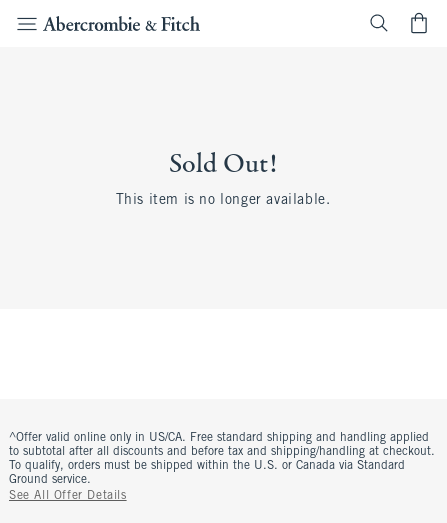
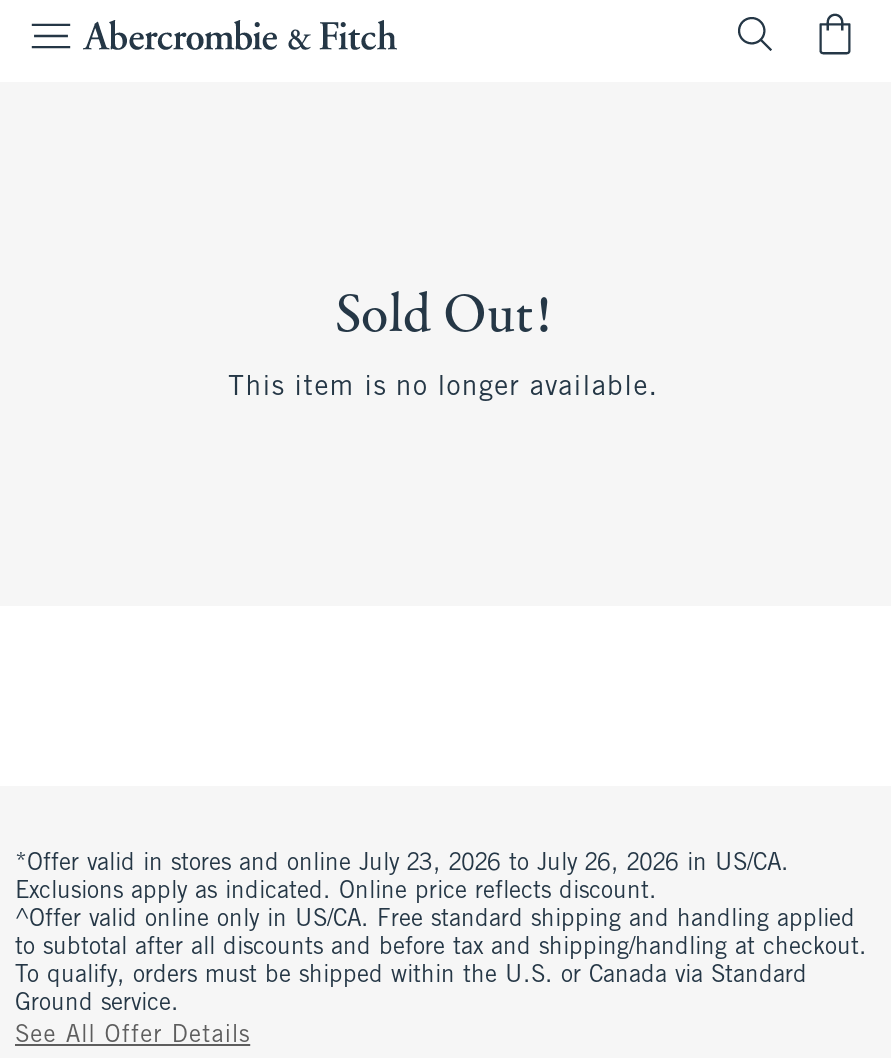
none -> [15,852,789,904] *Offer valid in stores and online July 23, 2026 to July 26, 2026 in US/CA. | Exclusions apply as indicated. Online price reflects discount.

